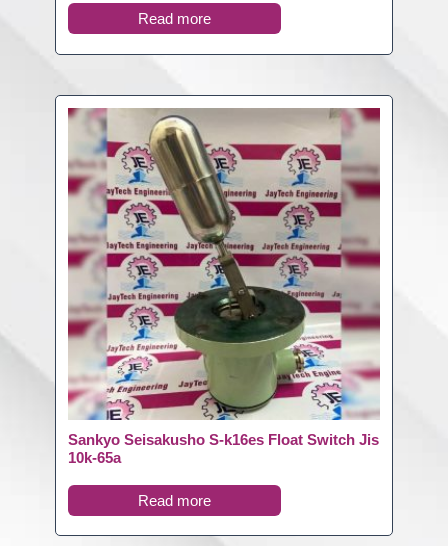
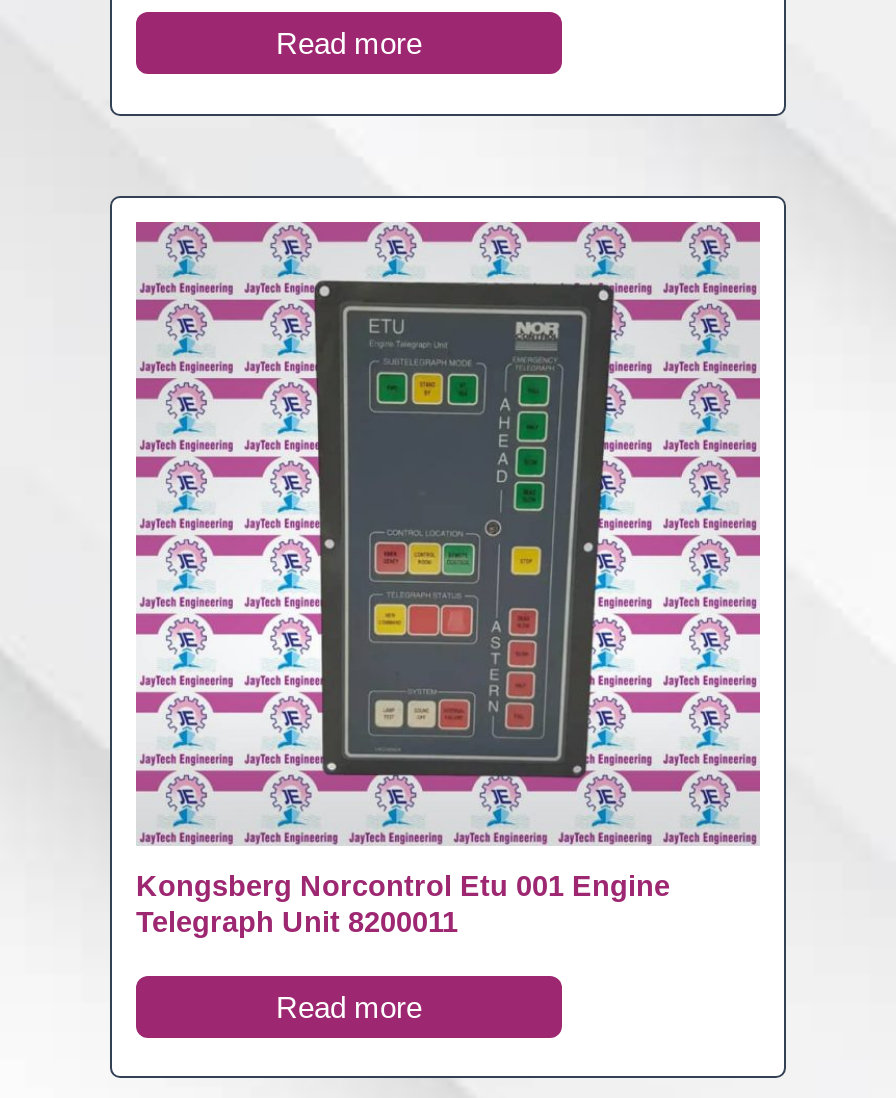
[67,108,381,466] [image] | Sankyo Seisakusho S-k16es Float Switch Jis | 10k-65a -> [136,220,762,939] [image] | Kongsberg Norcontrol Etu 001 Engine | Telegraph Unit 8200011

